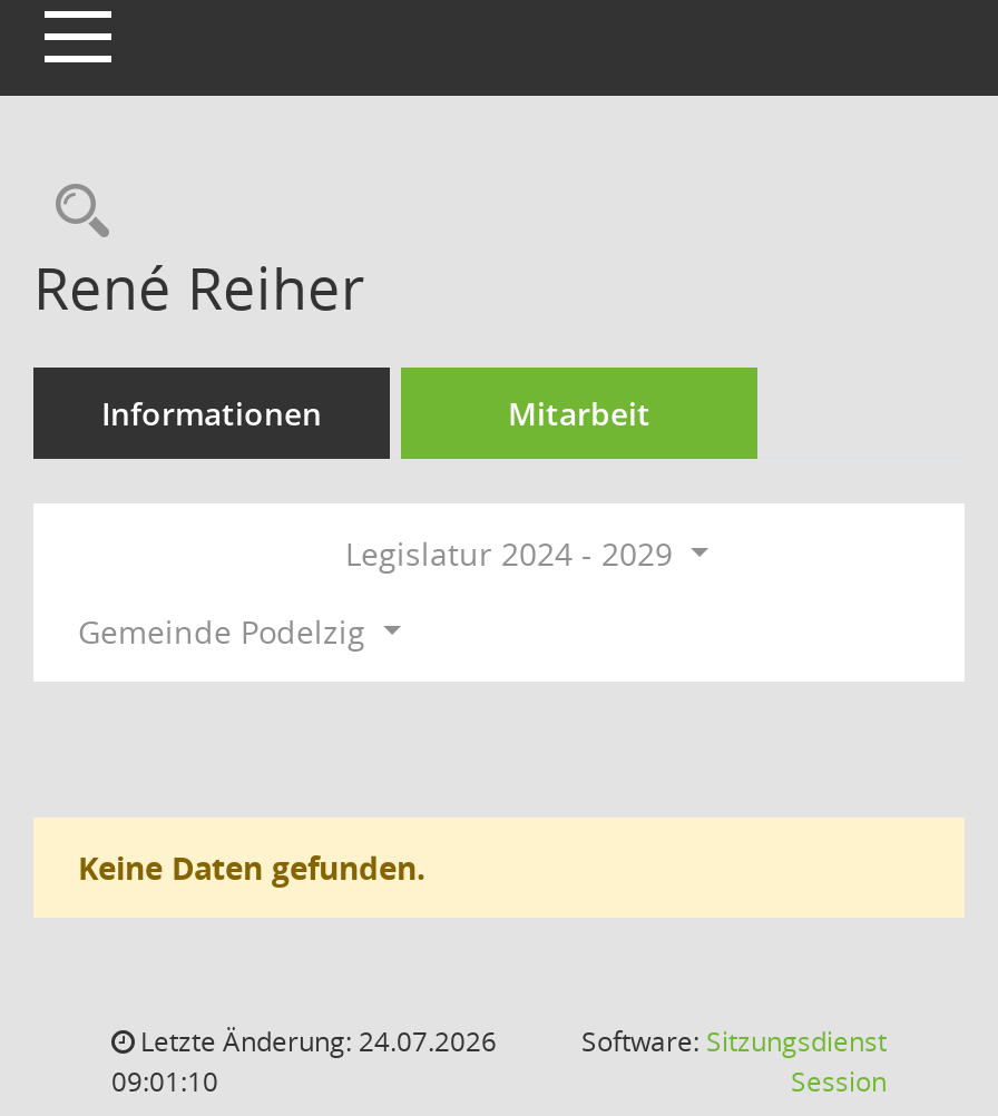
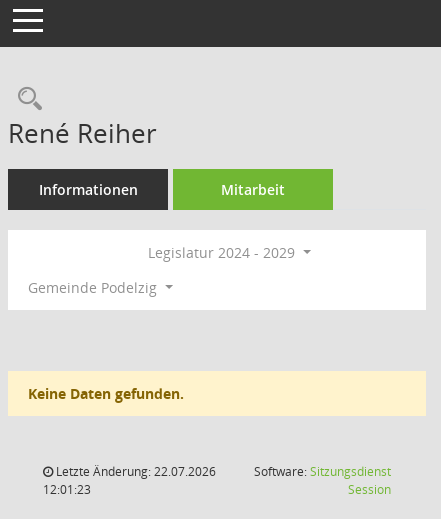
[134,1022,497,1060] Letzte Änderung: 24.07.2026 -> [53,463,216,480] Letzte Änderung: 22.07.2026
[111,1063,218,1100] 09:01:10 -> [43,481,91,498] 12:01:23

